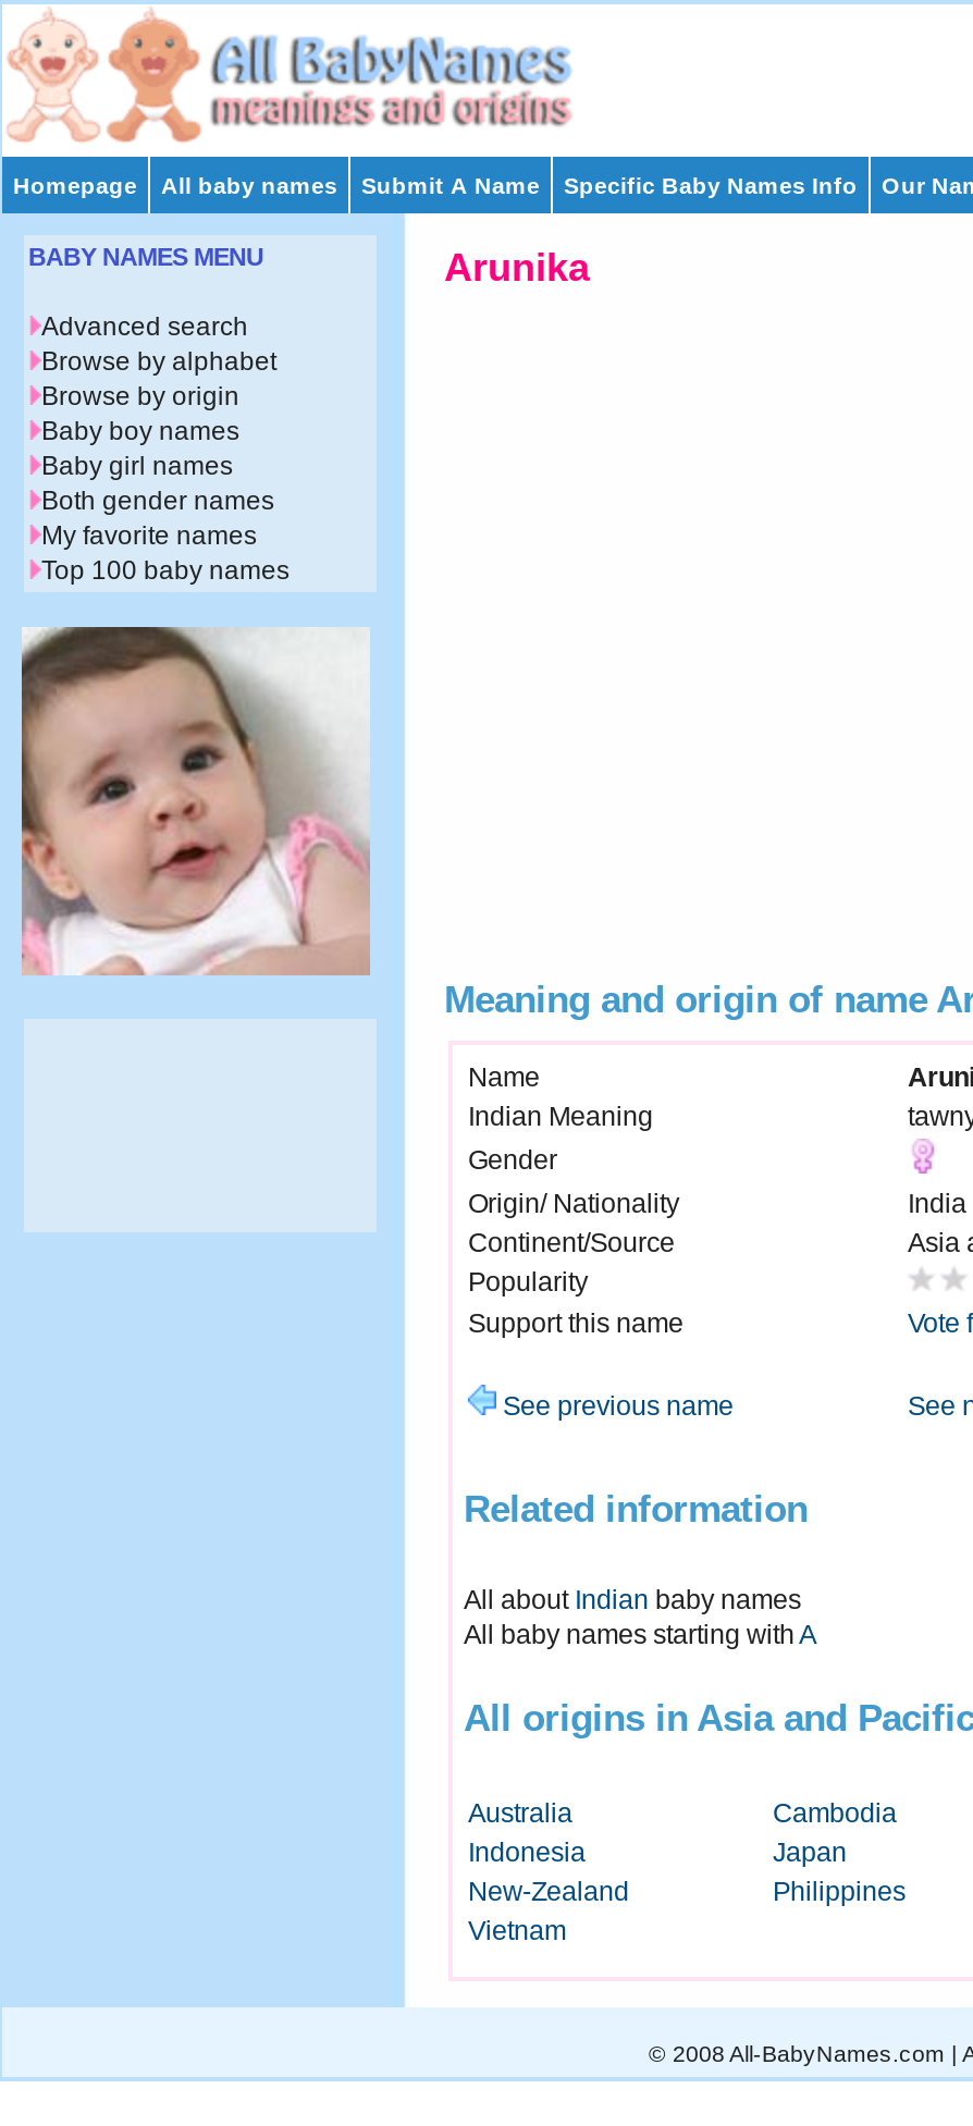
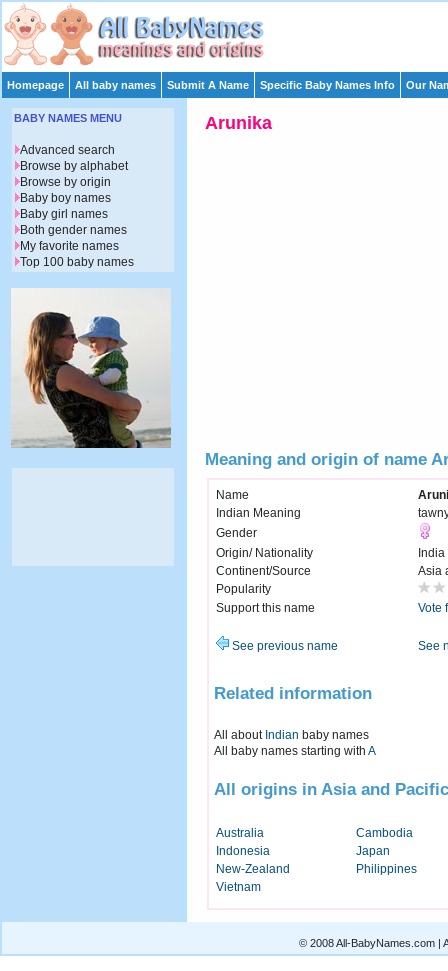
[20,625,370,975] [image] -> [11,288,171,449] [image]

